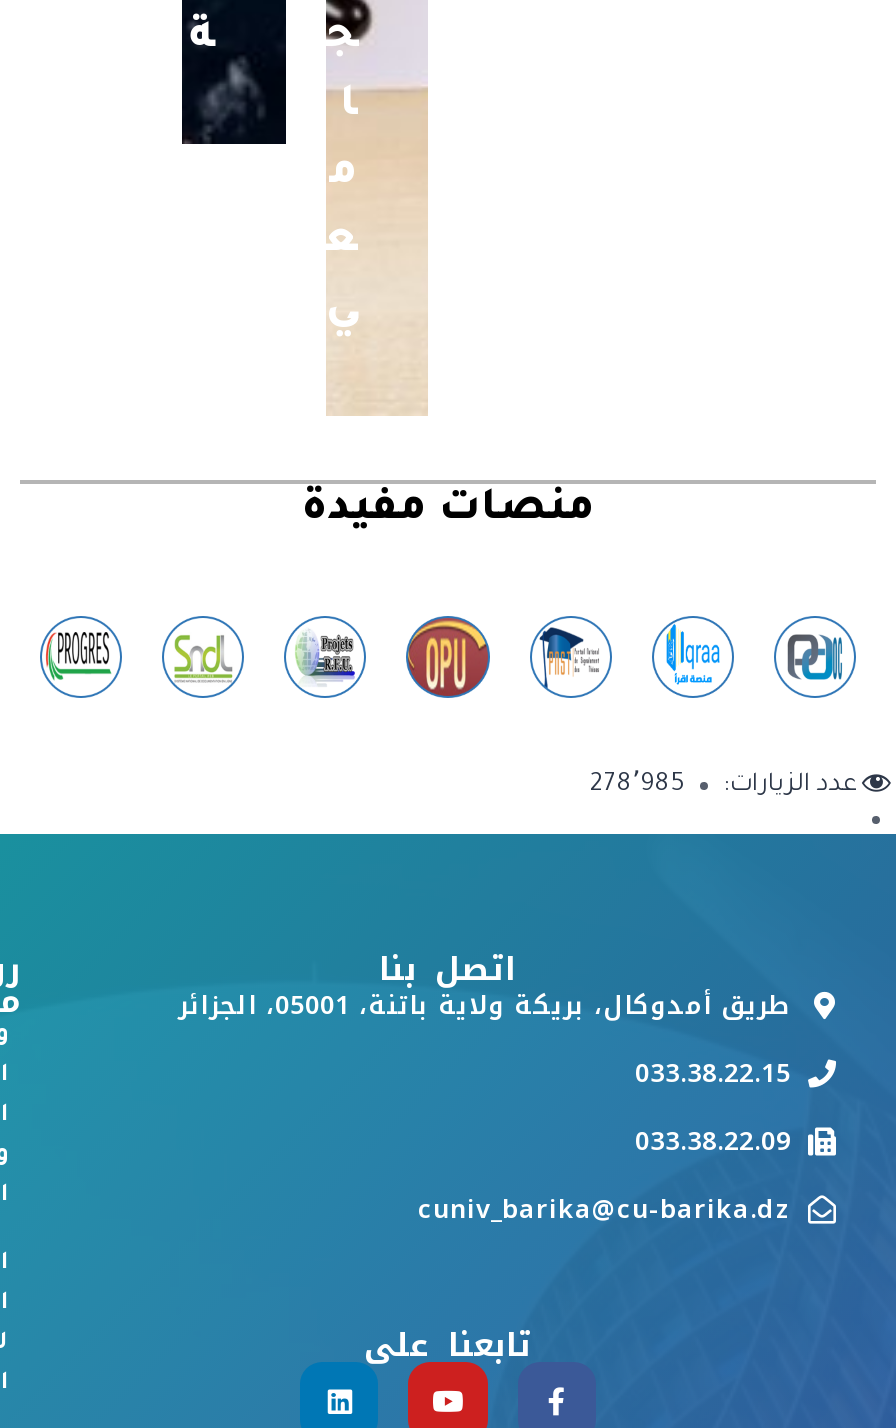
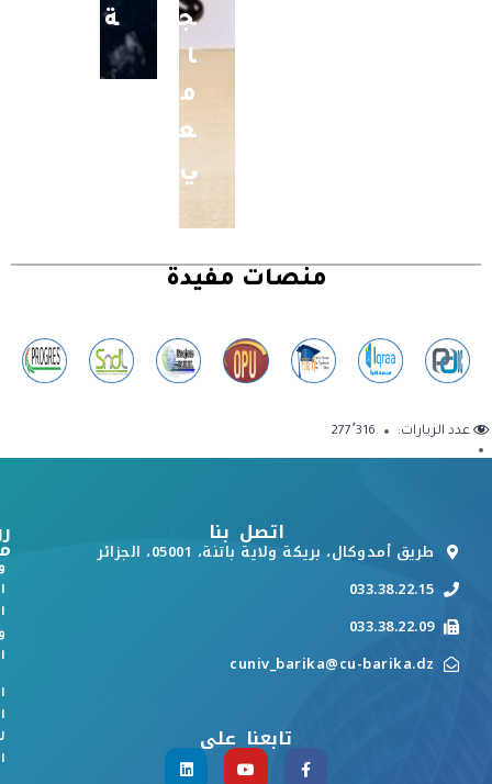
[590,772,856,800] عدد الزيارات: 278٬985 -> [331,424,470,439] عدد الزيارات: 277٬316

